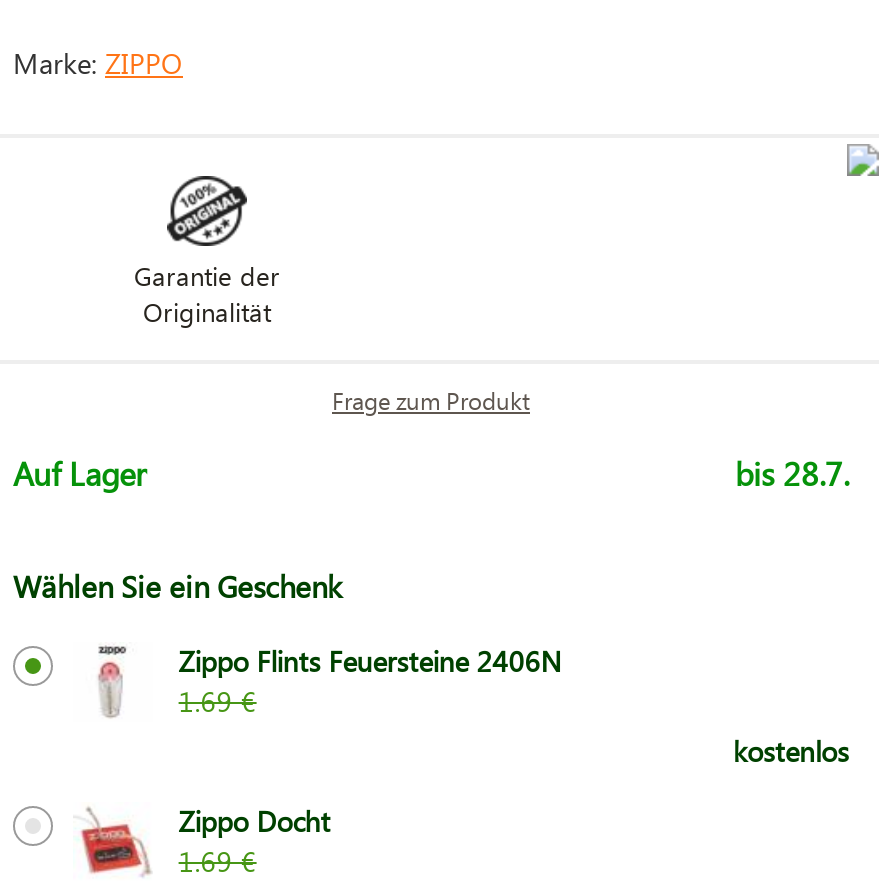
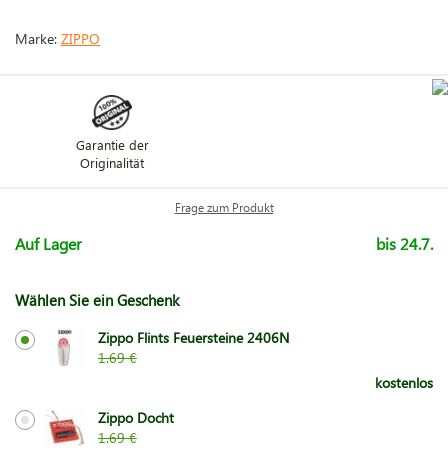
[735,451,849,493] bis 28.7. -> [376,233,433,254] bis 24.7.

